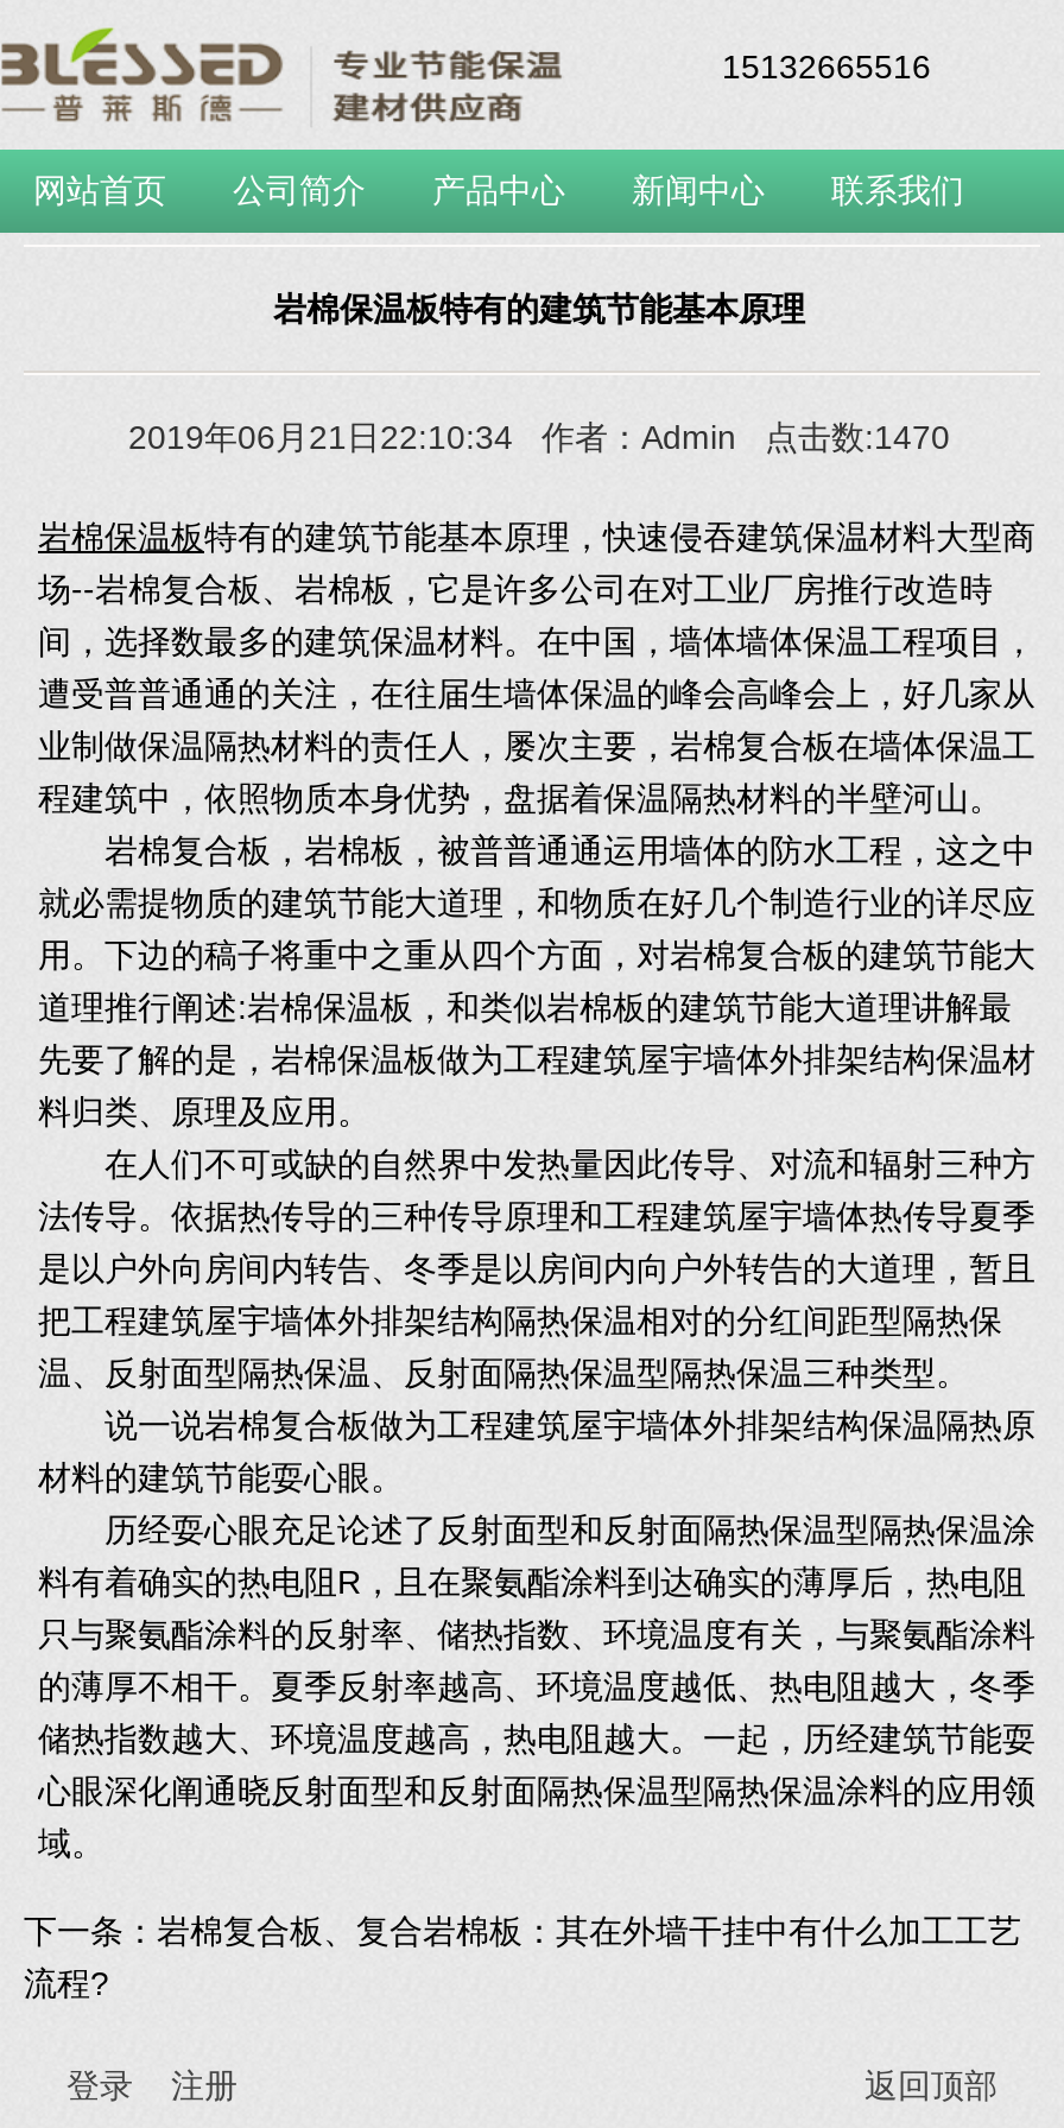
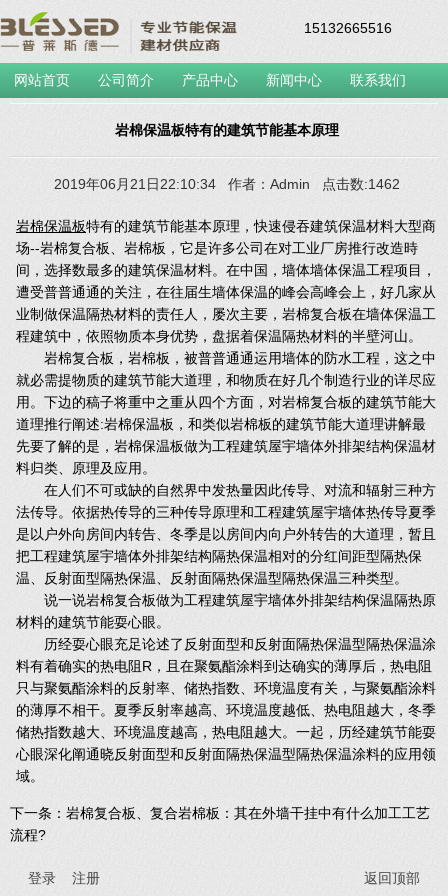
[128,418,950,456] 2019年06月21日22:10:34 作者：Admin 点击数:1470 -> [54,176,400,192] 2019年06月21日22:10:34 作者：Admin 点击数:1462

